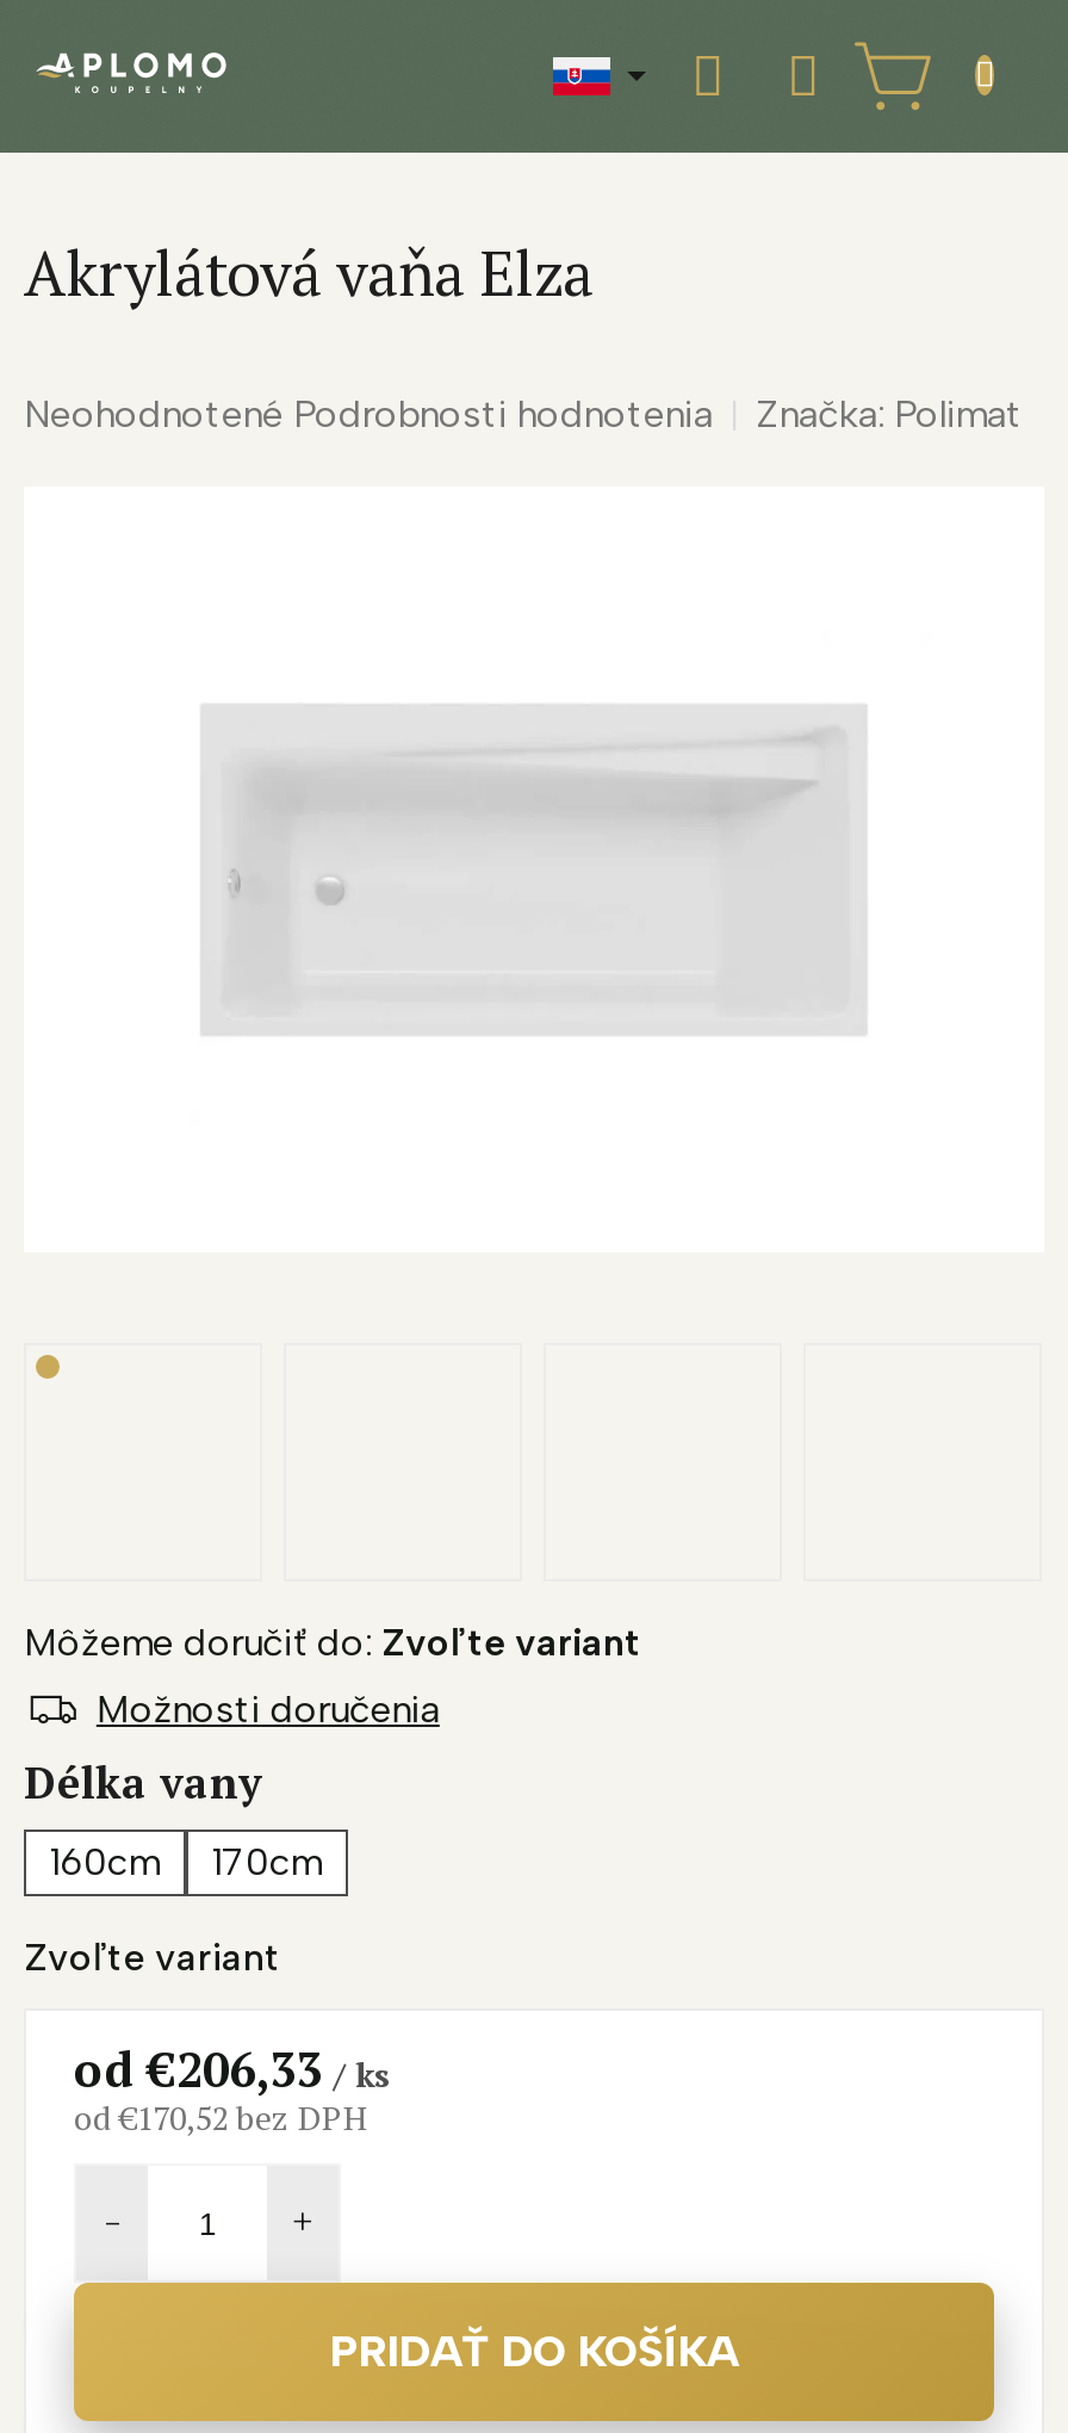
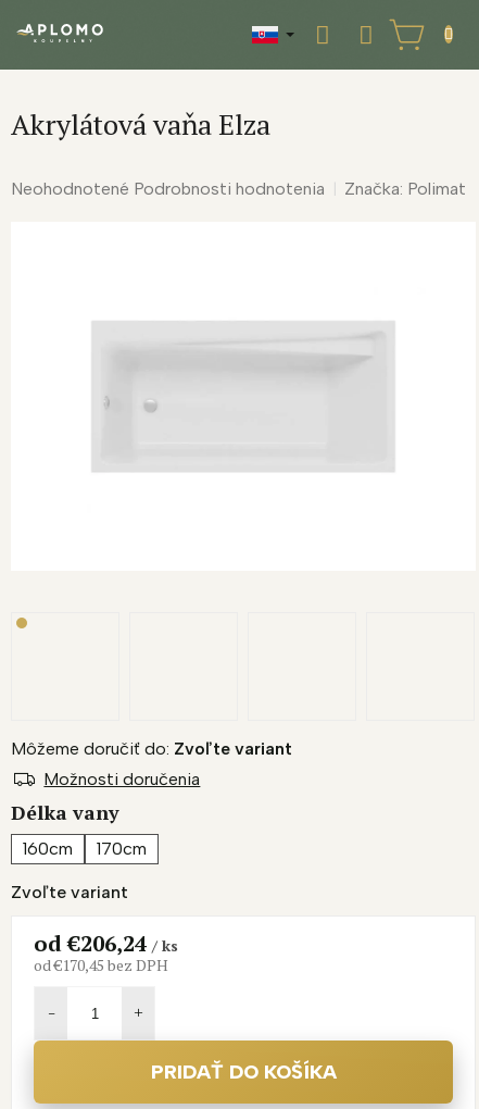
[74,2038,391,2102] od €206,33 / ks -> [34,929,178,958] od €206,24 / ks
[74,2095,370,2141] od €170,52 bez DPH -> [34,955,168,976] od €170,45 bez DPH

